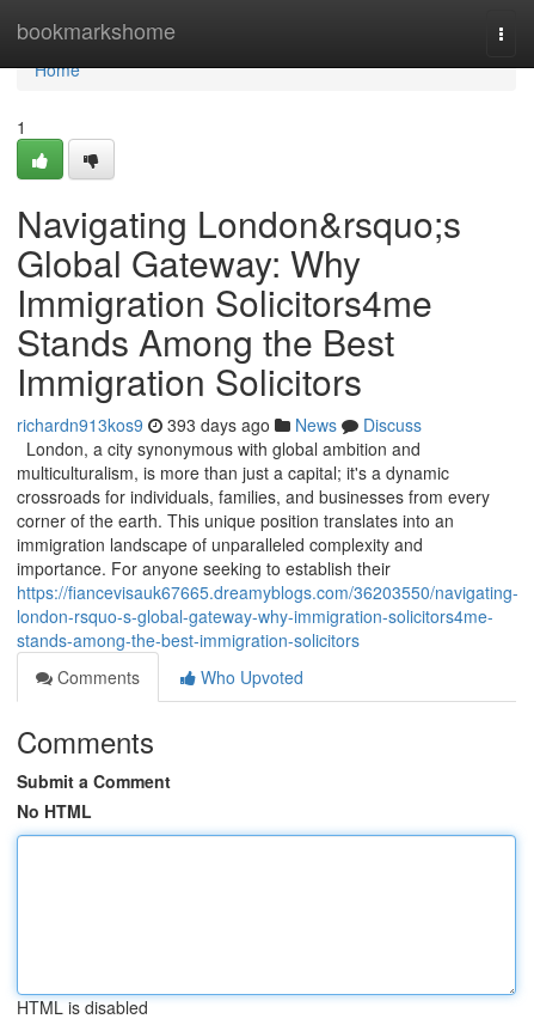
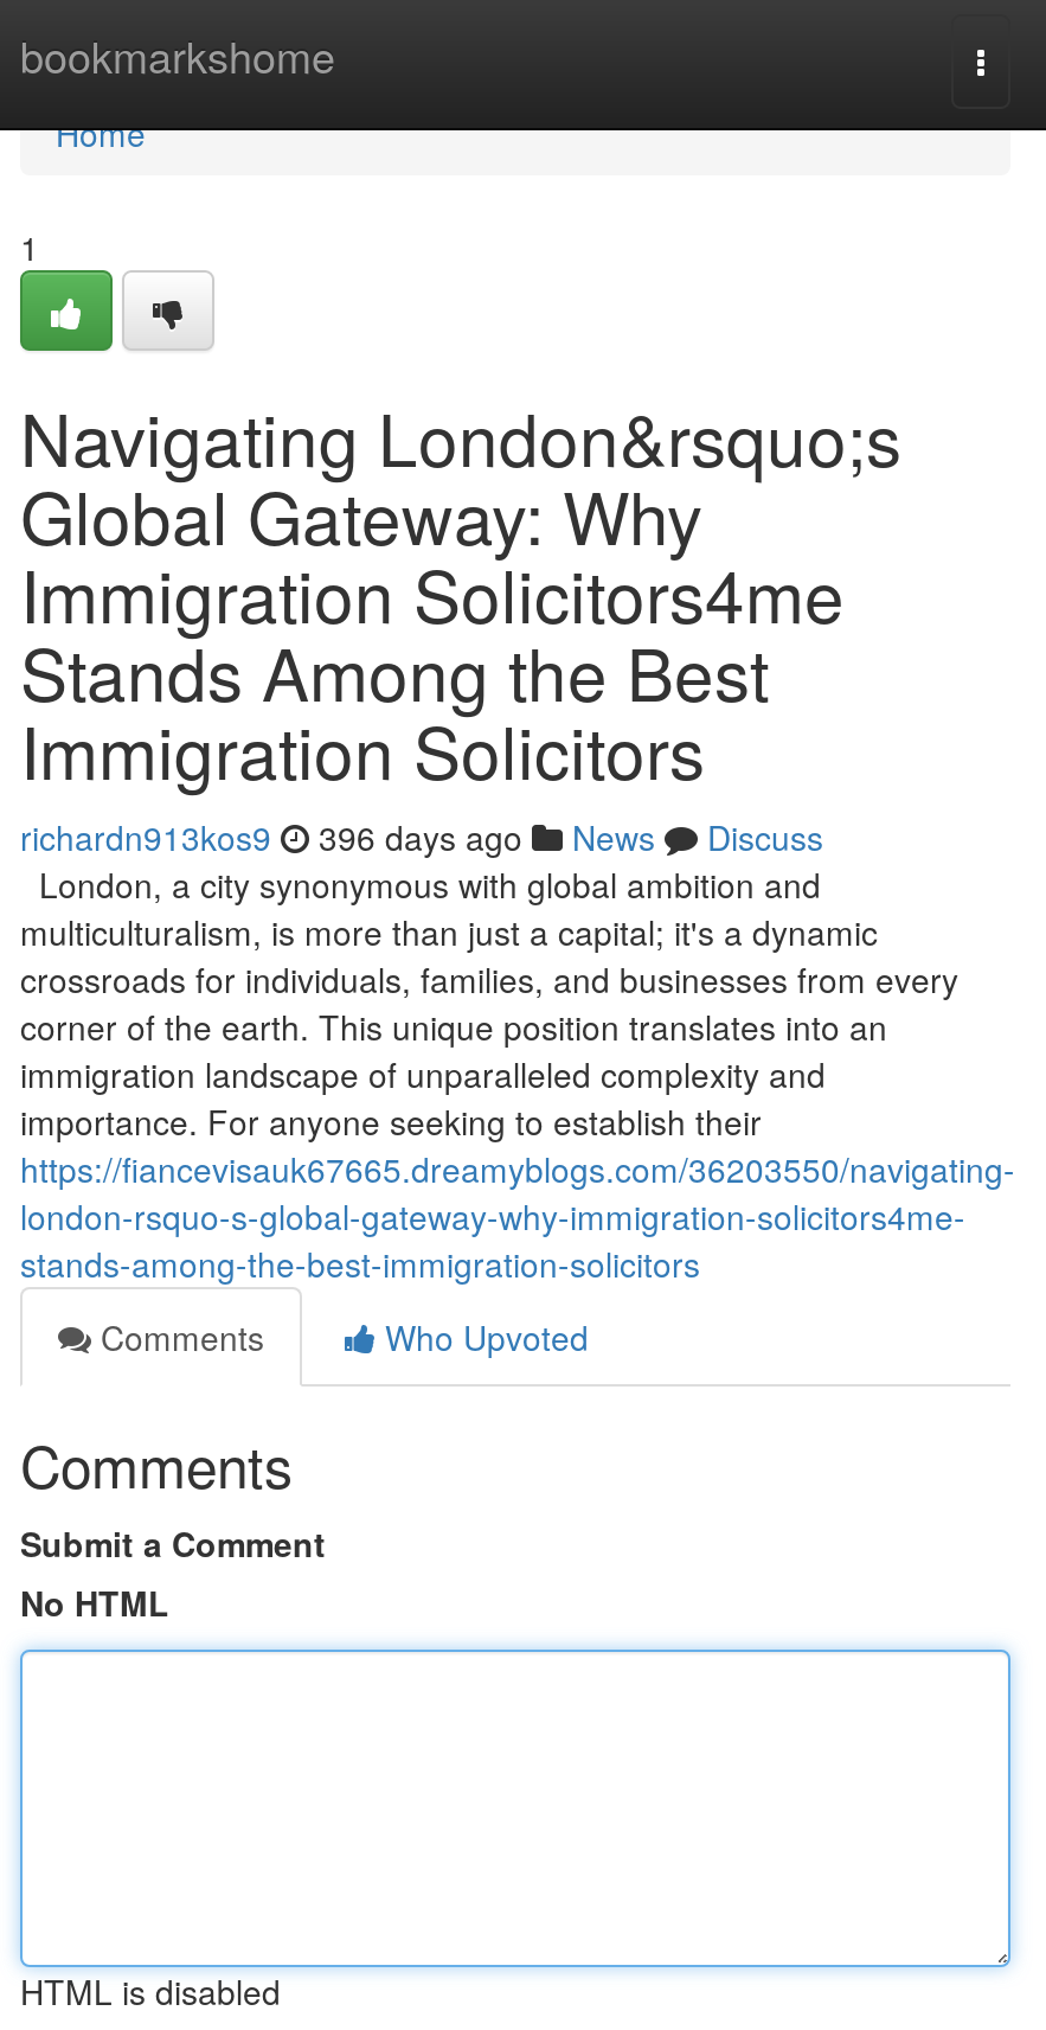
[17,413,422,437] richardn913kos9 393 days ago News Discuss -> [20,813,823,860] richardn913kos9 396 days ago News Discuss

